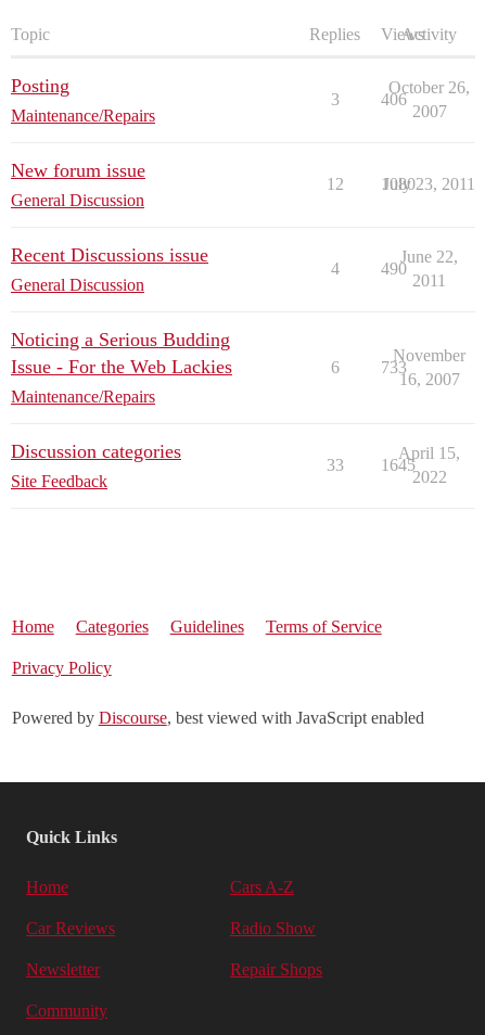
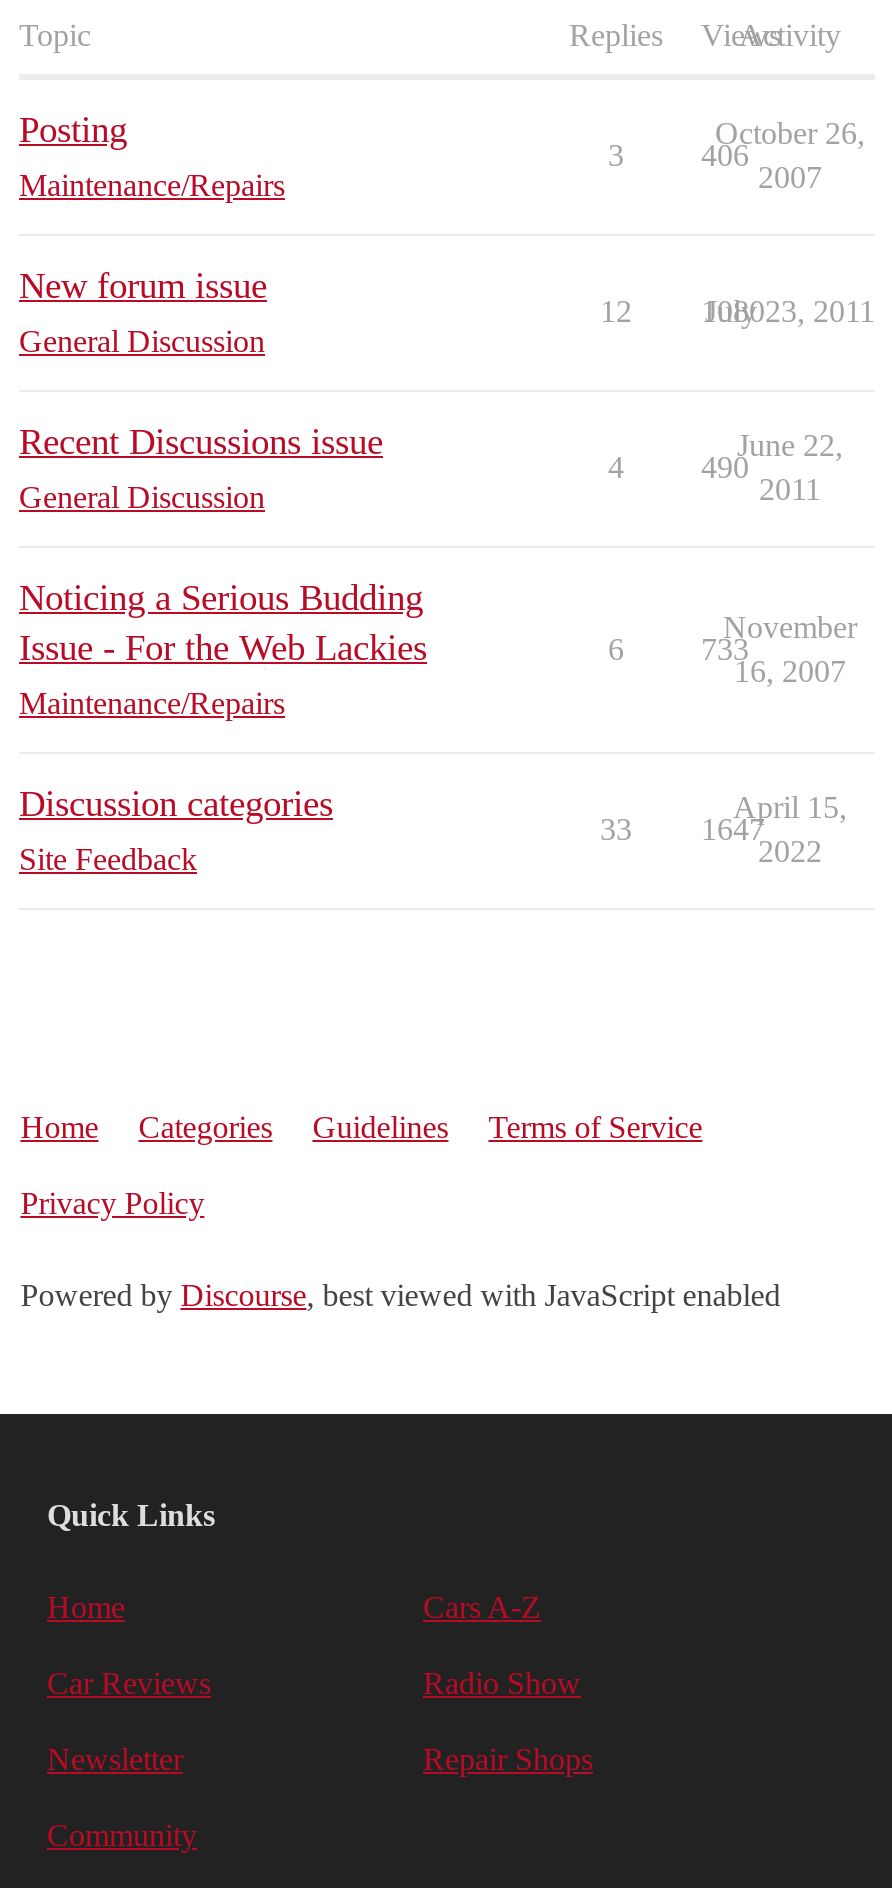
[381,456,416,474] 1645 -> [701,812,765,846] 1647

